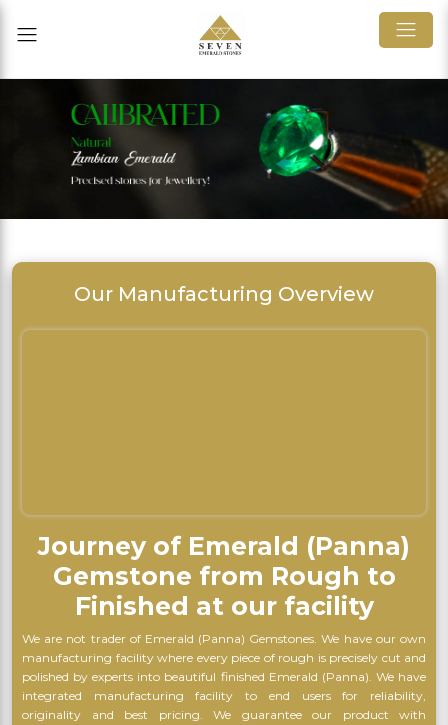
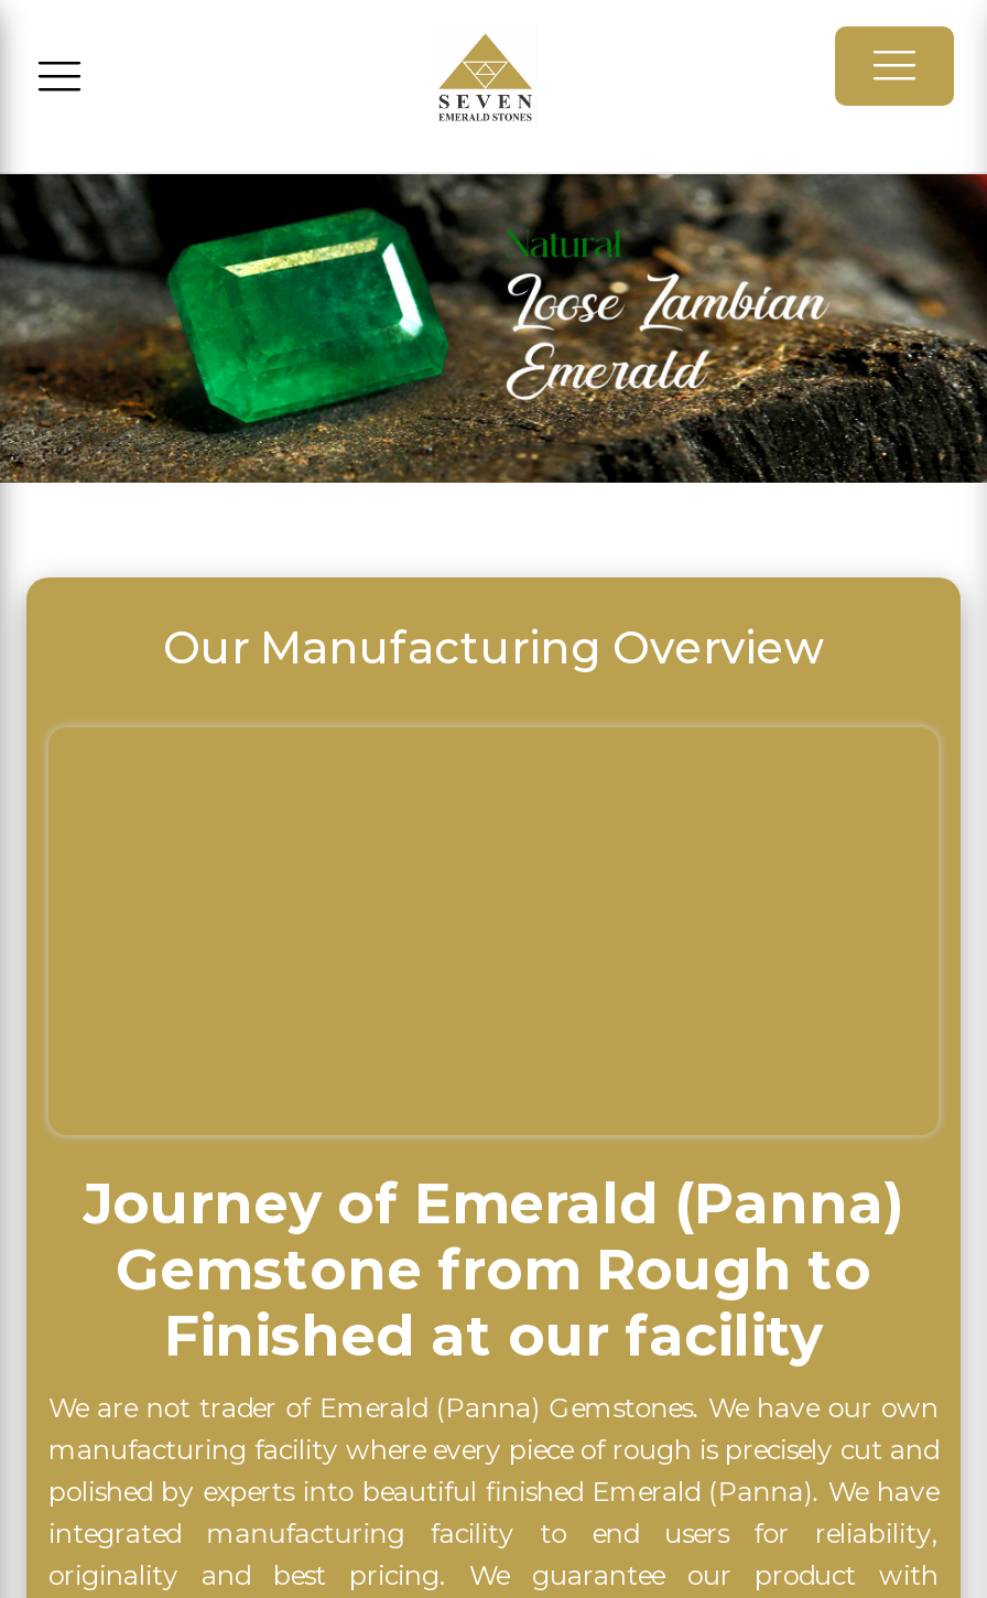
[3,78,445,220] [image] -> [7,172,980,485] [image]

